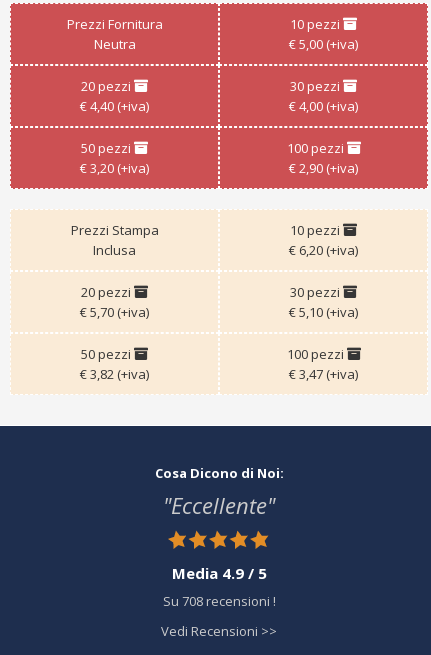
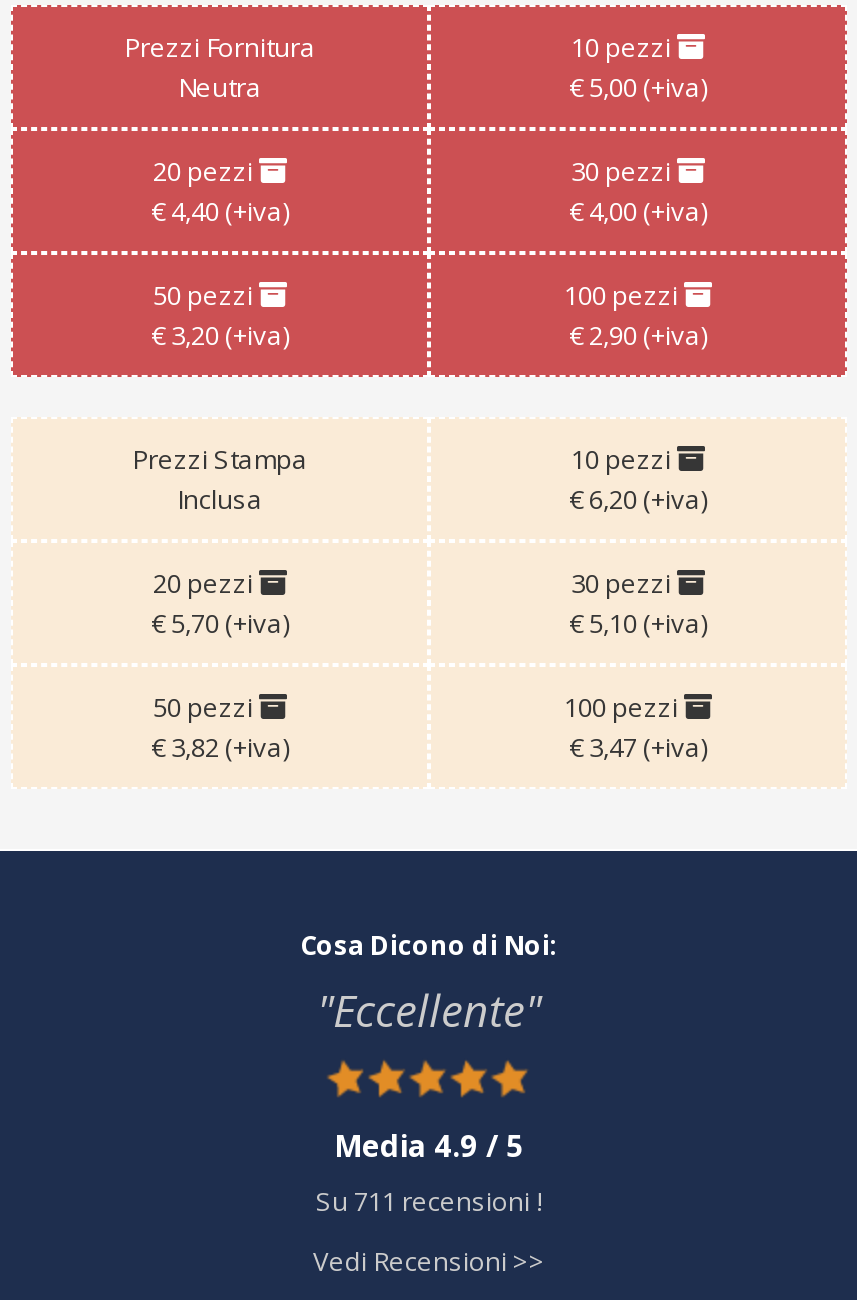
[162,592,275,610] Su 708 recensioni ! -> [316,1183,542,1219] Su 711 recensioni !

